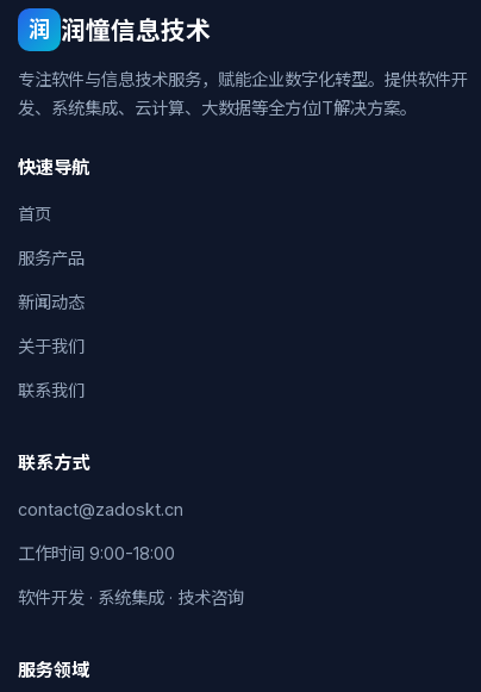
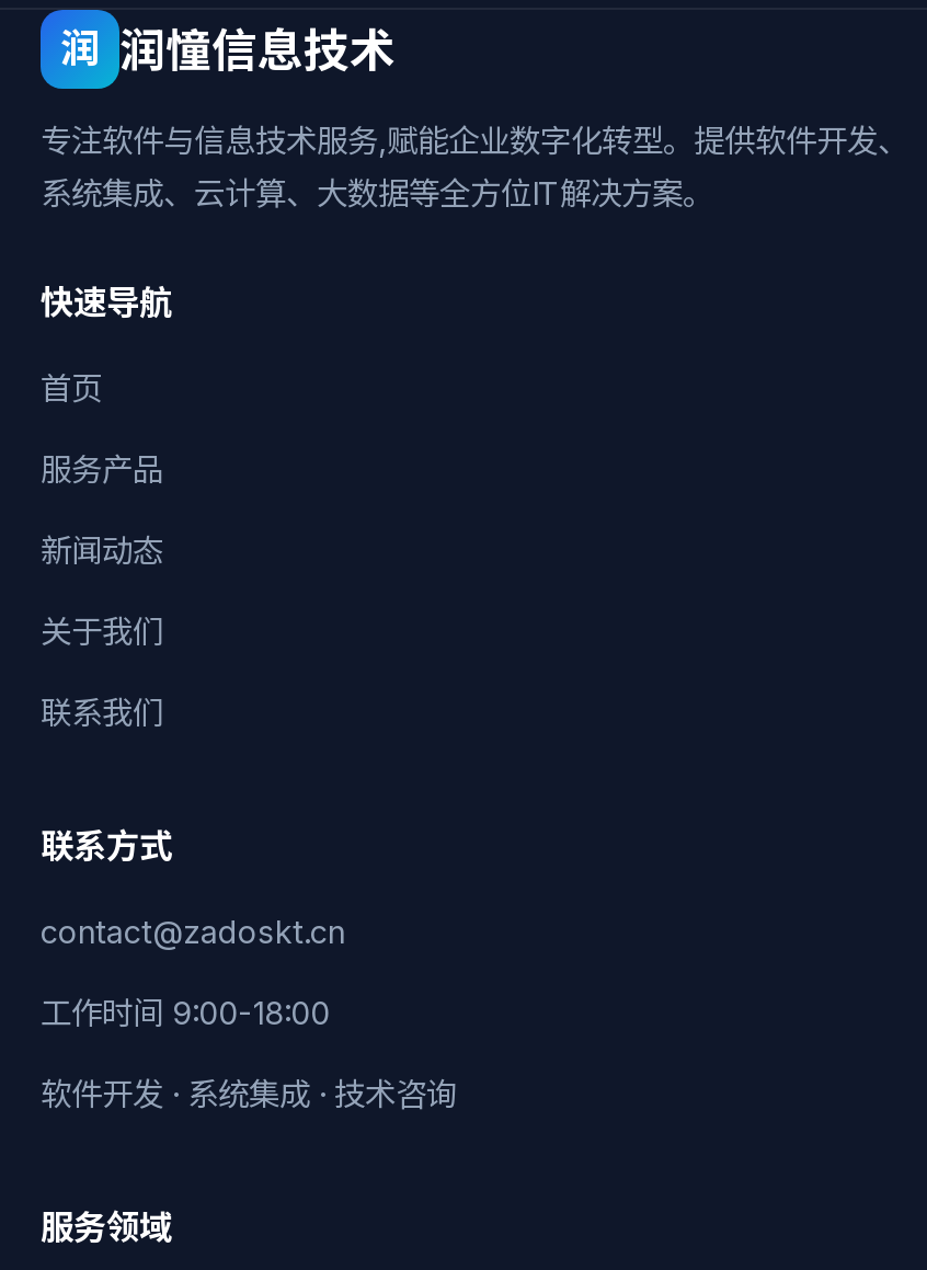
[18,69,468,118] 专注软件与信息技术服务，赋能企业数字化转型。提供软件开 | 发、系统集成、云计算、大数据等全方位IT解决方案。 -> [41,122,908,211] 专注软件与信息技术服务,赋能企业数字化转型。提供软件开发、 | 系统集成、云计算、大数据等全方位IT解决方案。

